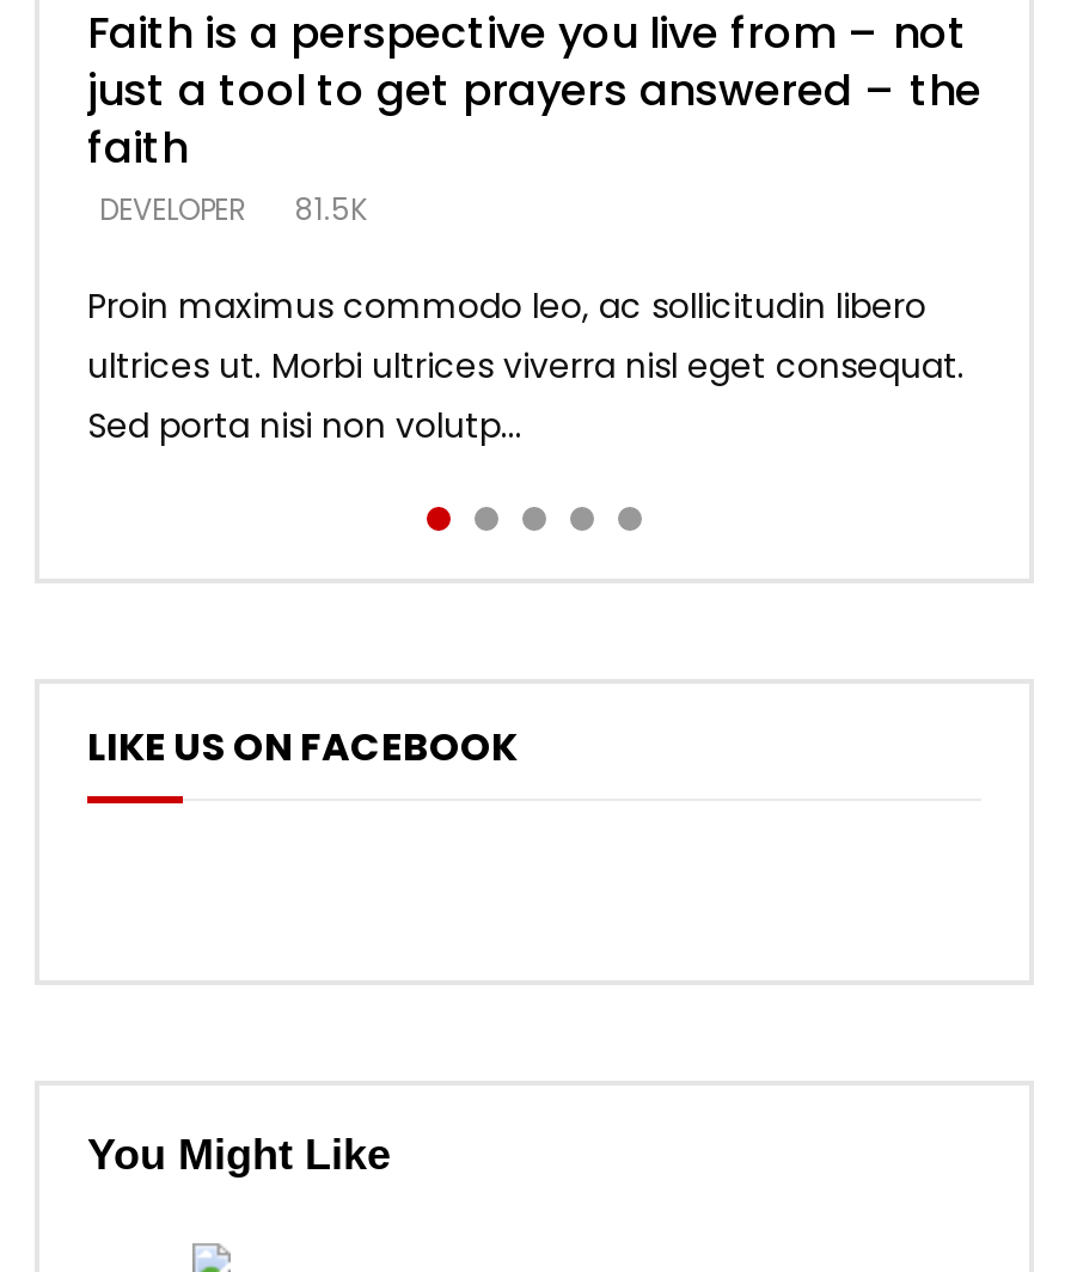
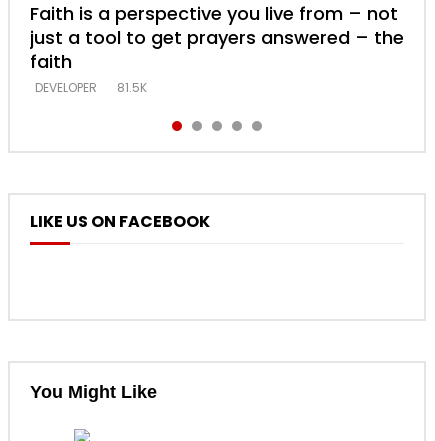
[87,283,965,450] Proin maximus commodo leo, ac sollicitudin libero | ultrices ut. Morbi ultrices viverra nisl eget consequat. | Sed porta nisi non volutp... -> none

